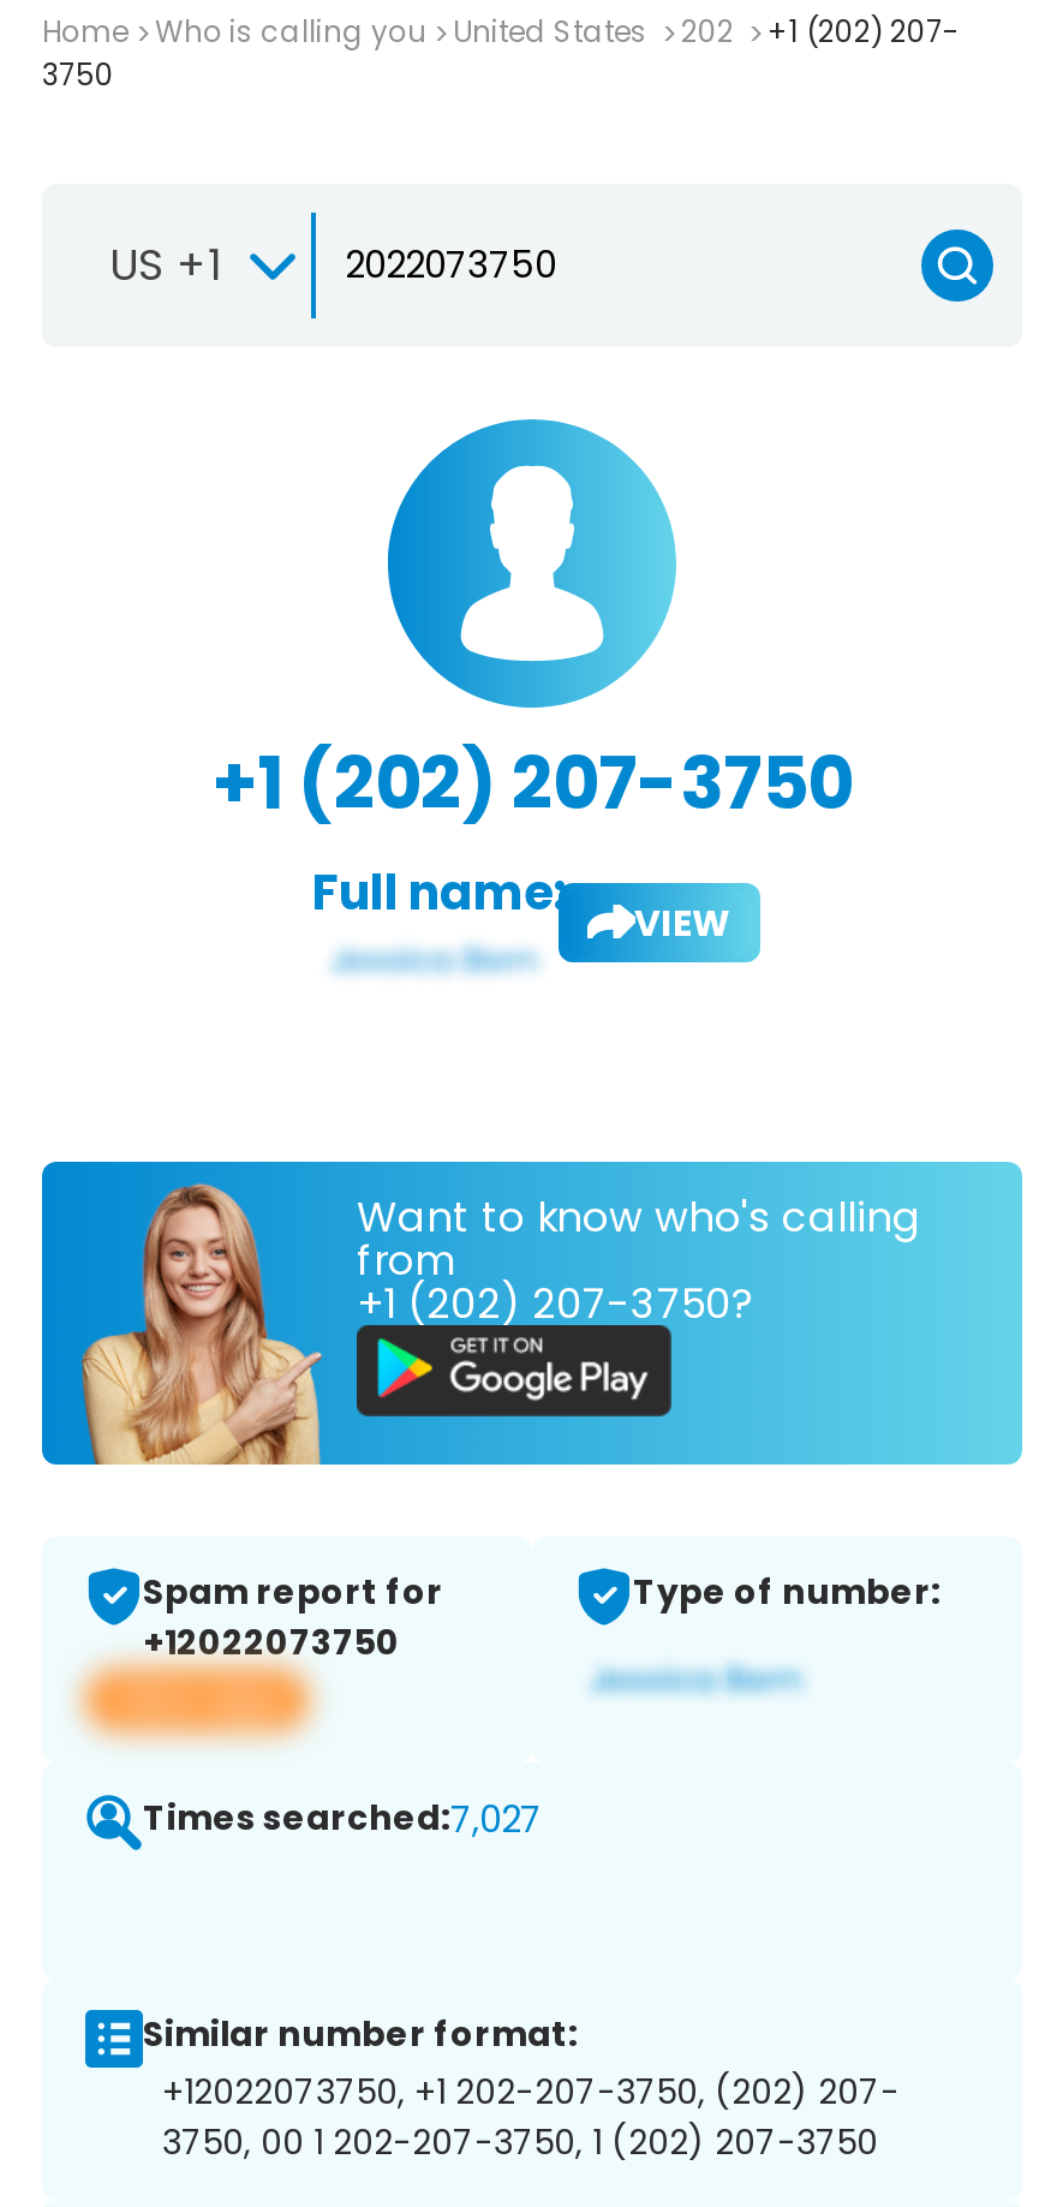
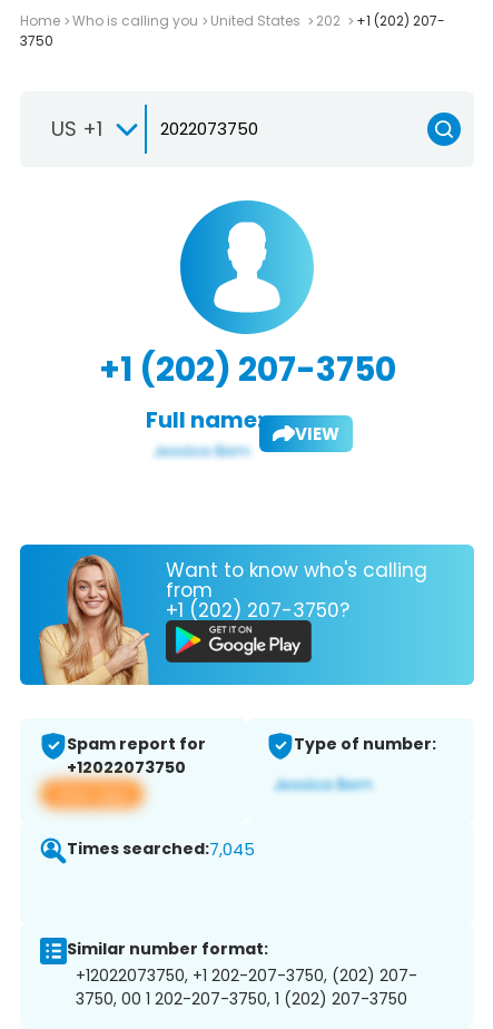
[143,1794,542,1844] Times searched:7,027 -> [67,838,255,861] Times searched:7,045

